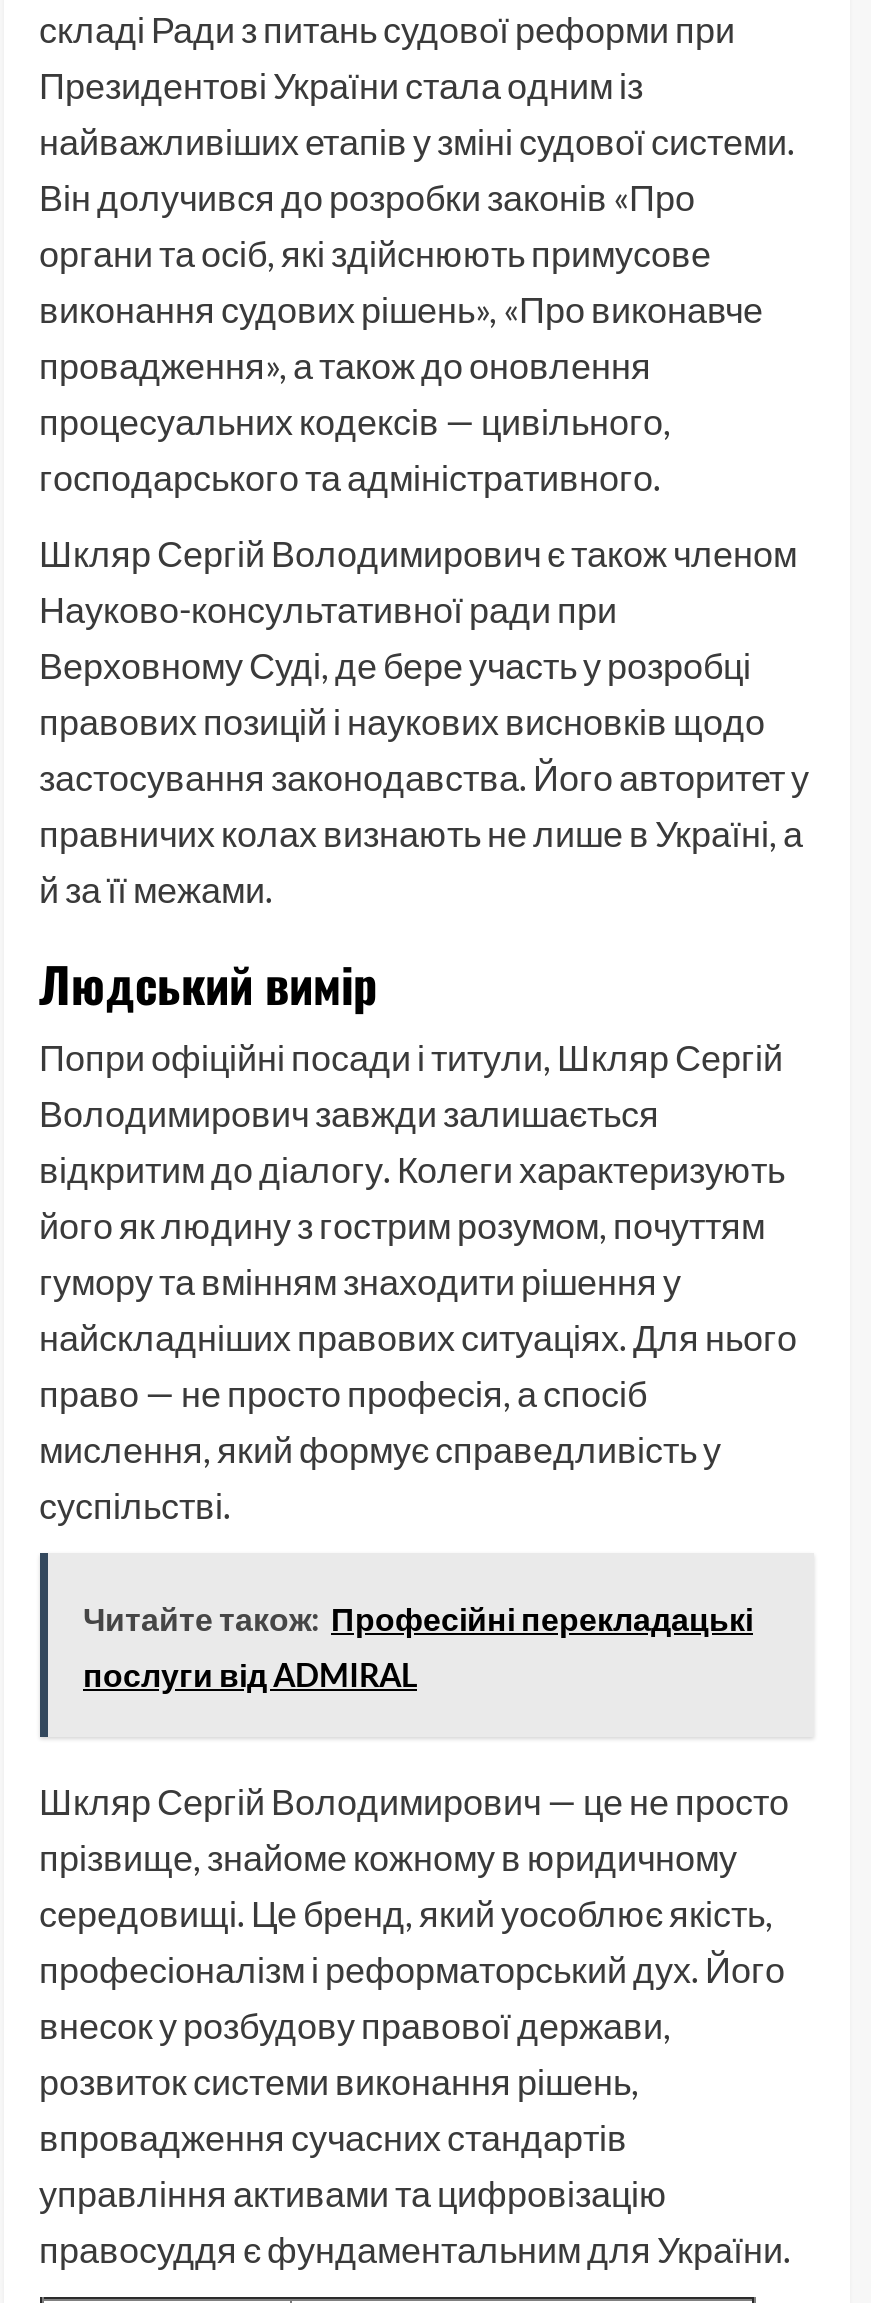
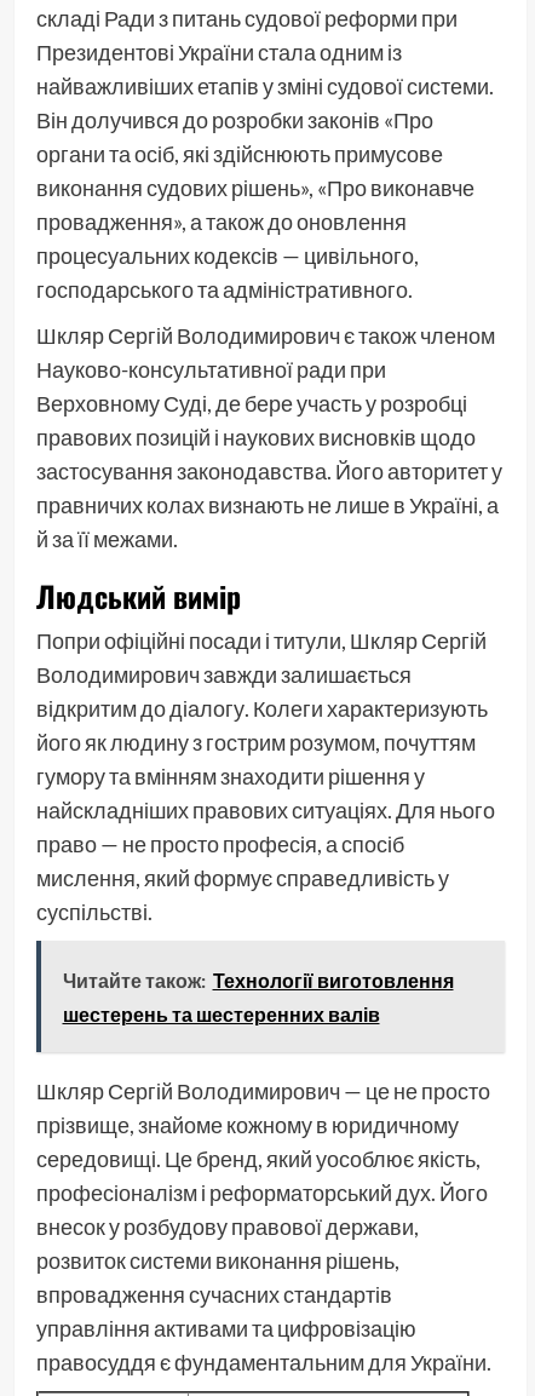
[83,1600,753,1638] Читайте також: Професійні перекладацькі -> [62,969,453,992] Читайте також: Технології виготовлення
[83,1656,417,1694] послуги від ADMIRAL -> [62,1003,379,1026] шестерень та шестеренних валів

